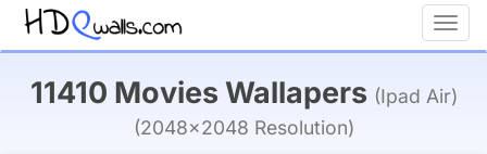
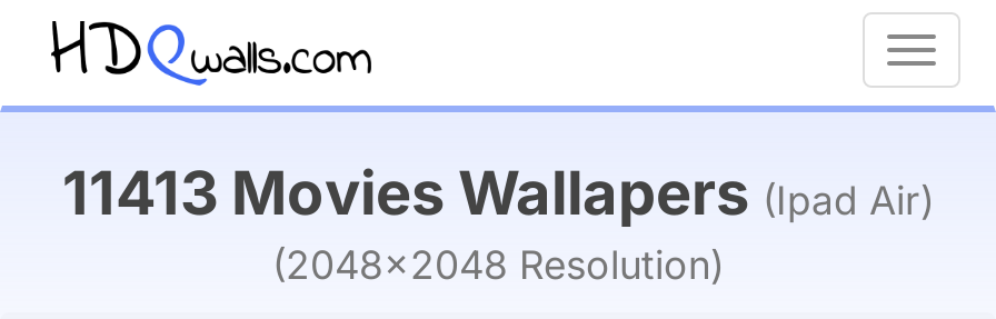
[30,75,457,111] 11410 Movies Wallapers (Ipad Air) -> [62,157,934,230] 11413 Movies Wallapers (Ipad Air)

